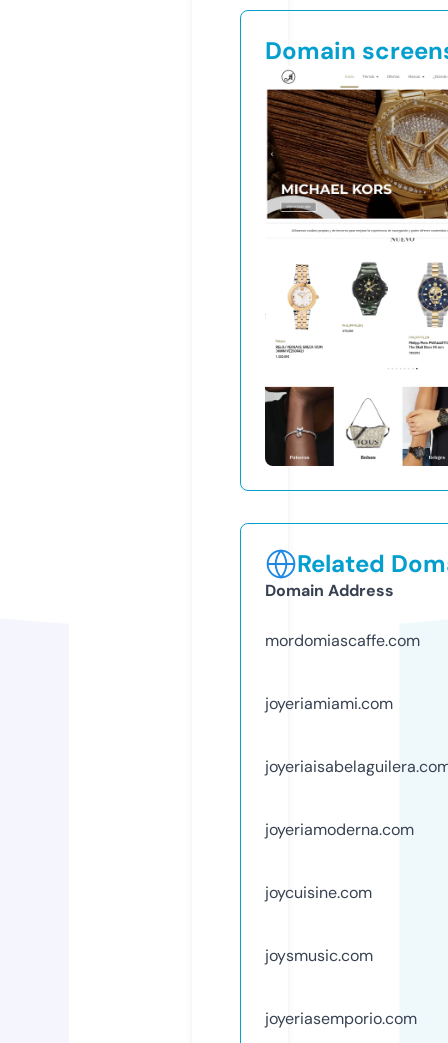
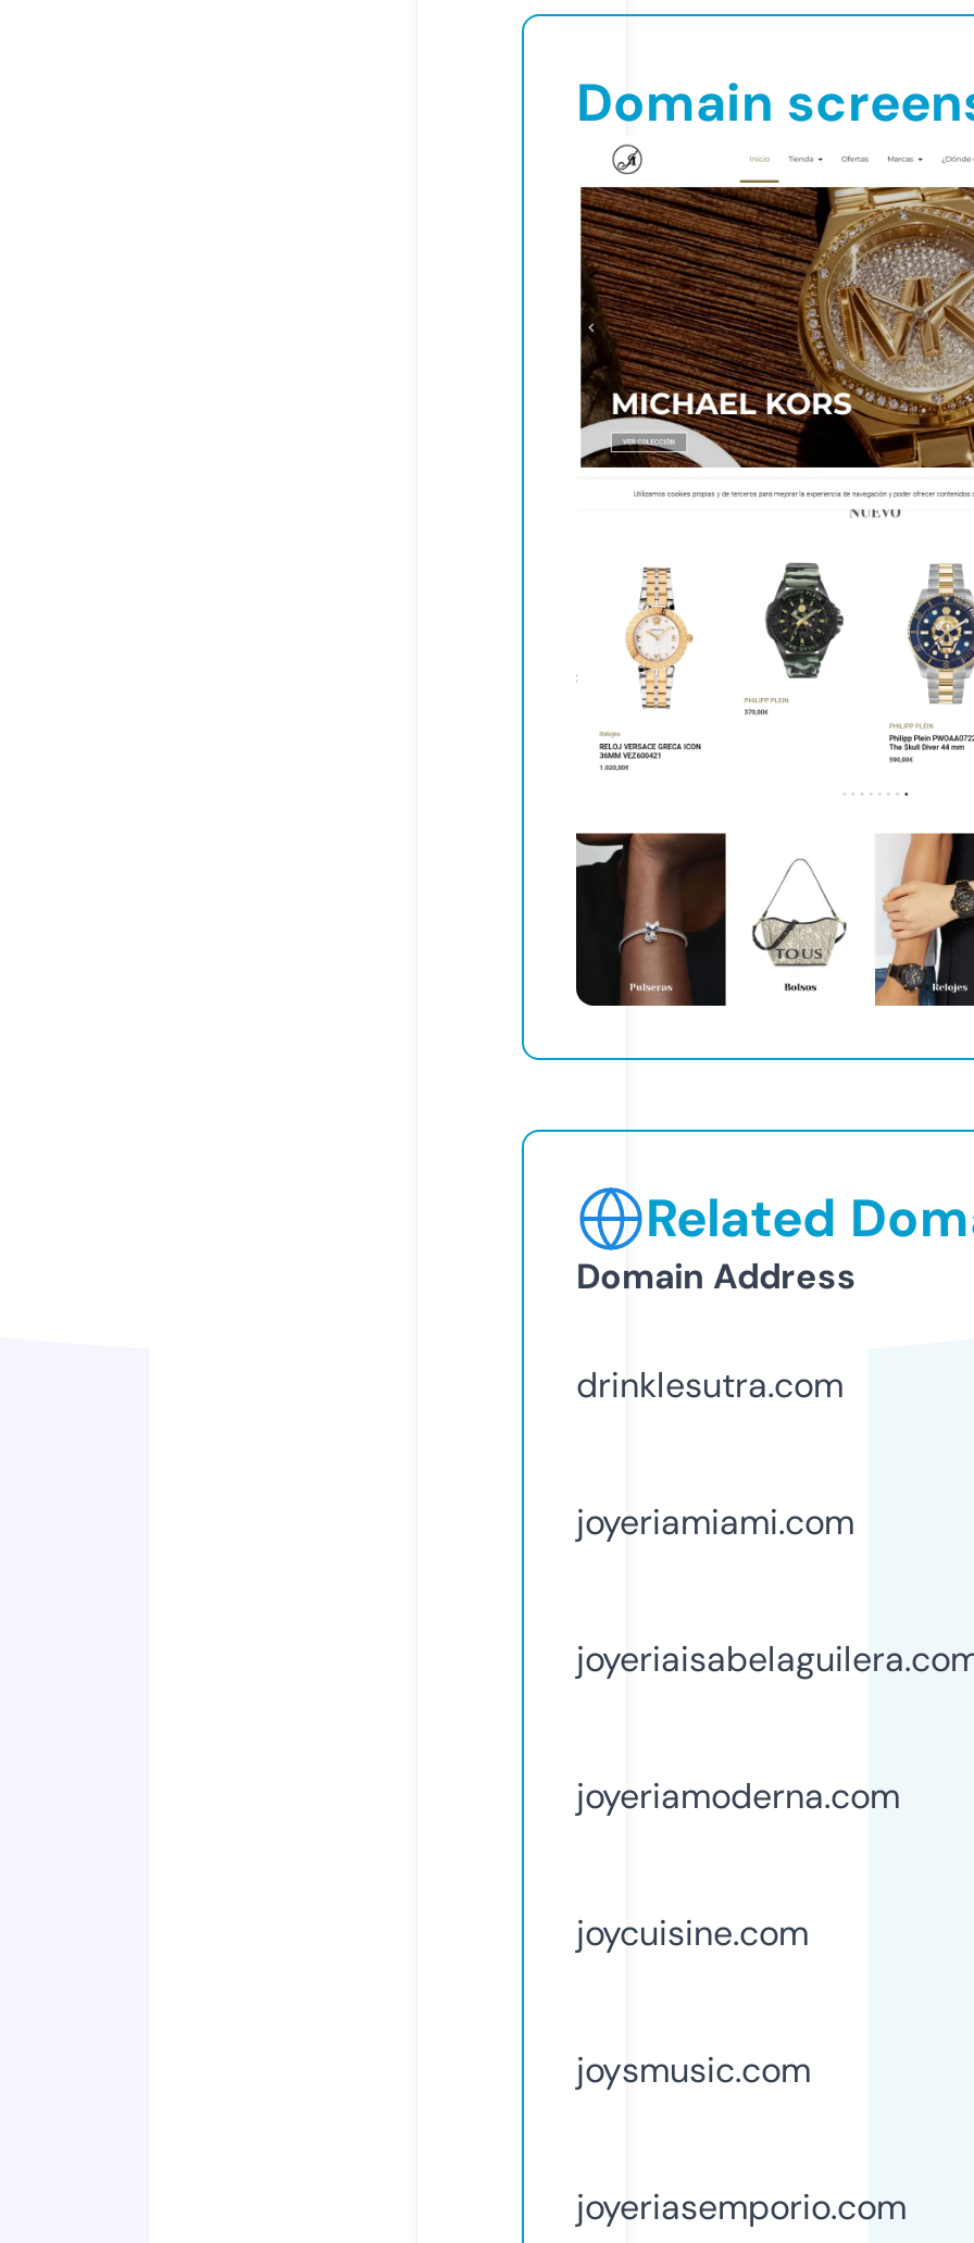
[265,630,420,651] mordomiascaffe.com -> [576,1362,844,1408] drinklesutra.com

